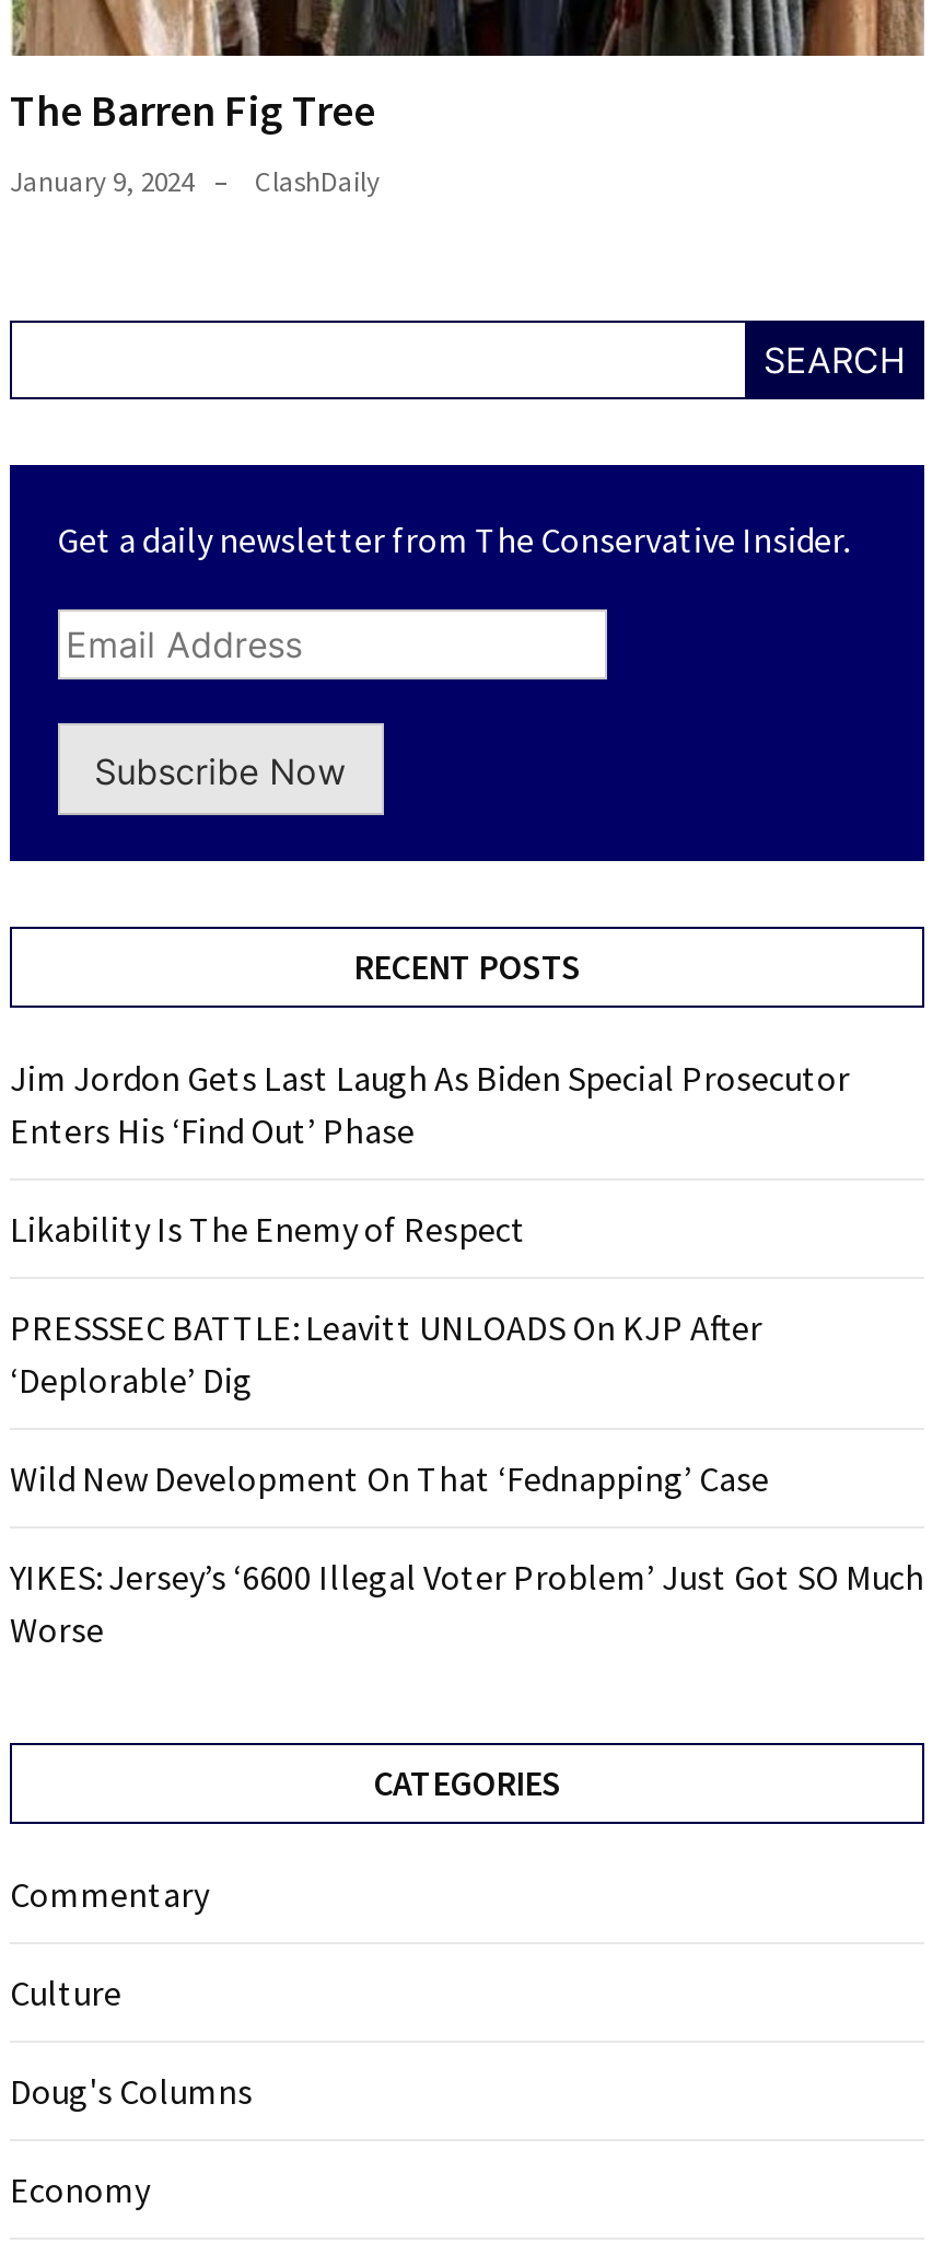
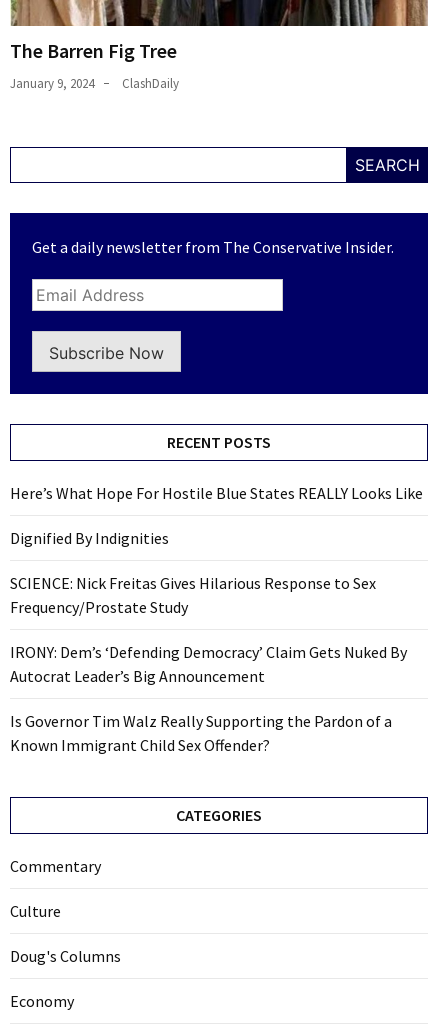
[10,1057,850,1153] Jim Jordon Gets Last Laugh As Biden Special Prosecutor | Enters His ‘Find Out’ Phase -> [10,483,423,503] Here’s What Hope For Hostile Blue States REALLY Looks Like
[10,1208,526,1252] Likability Is The Enemy of Respect -> [10,528,169,548] Dignified By Indignities
[10,1307,762,1403] PRESSSEC BATTLE: Leavitt UNLOADS On KJP After | ‘Deplorable’ Dig -> [10,573,376,617] SCIENCE: Nick Freitas Gives Hilarious Response to Sex | Frequency/Prostate Study
[10,1458,769,1501] Wild New Development On That ‘Fednapping’ Case -> [10,642,407,686] IRONY: Dem’s ‘Defending Democracy’ Claim Gets Nuked By | Autocrat Leader’s Big Announcement
[10,1556,924,1652] YIKES: Jersey’s ‘6600 Illegal Voter Problem’ Just Got SO Much | Worse -> [10,711,392,755] Is Governor Tim Walz Really Supporting the Pardon of a | Known Immigrant Child Sex Offender?

